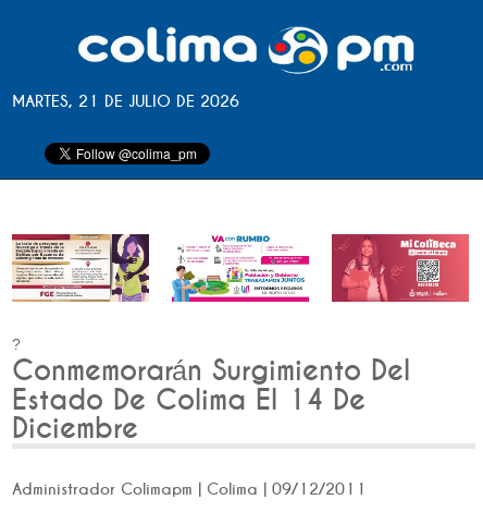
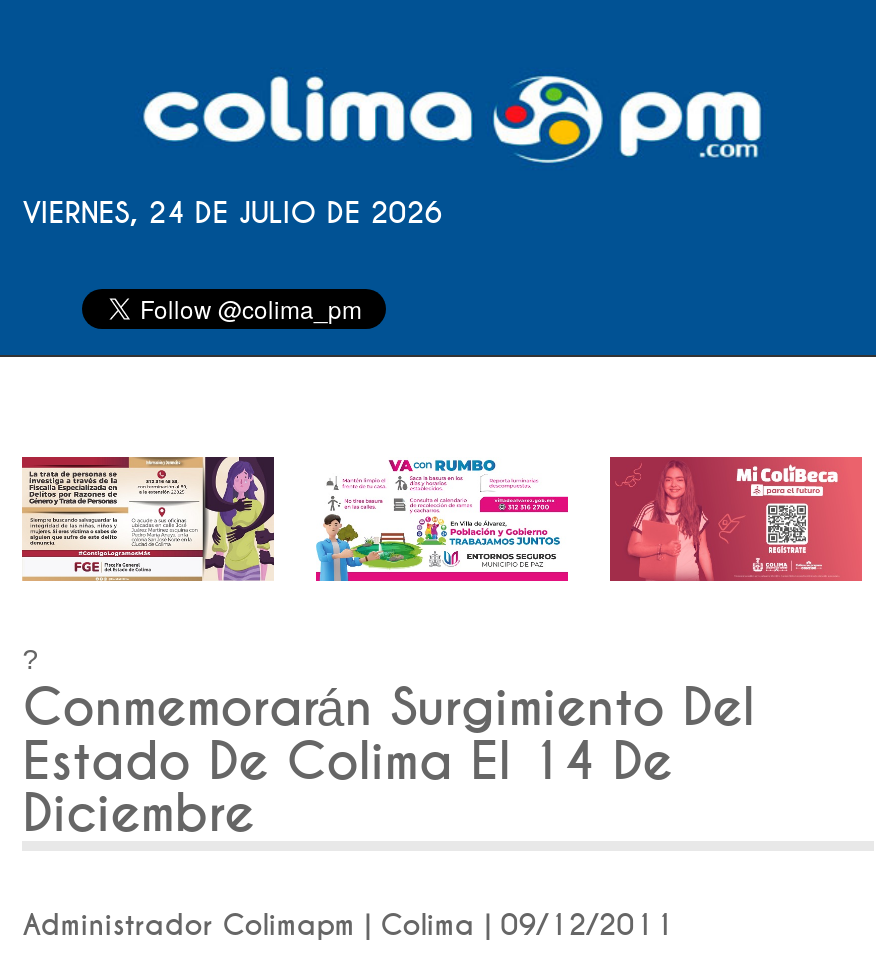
[12,93,240,110] MARTES, 21 DE JULIO DE 2026 -> [22,198,442,228] VIERNES, 24 DE JULIO DE 2026

